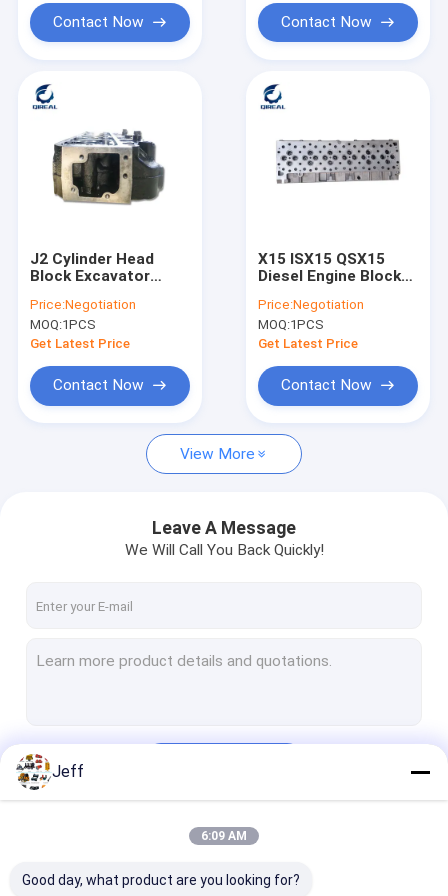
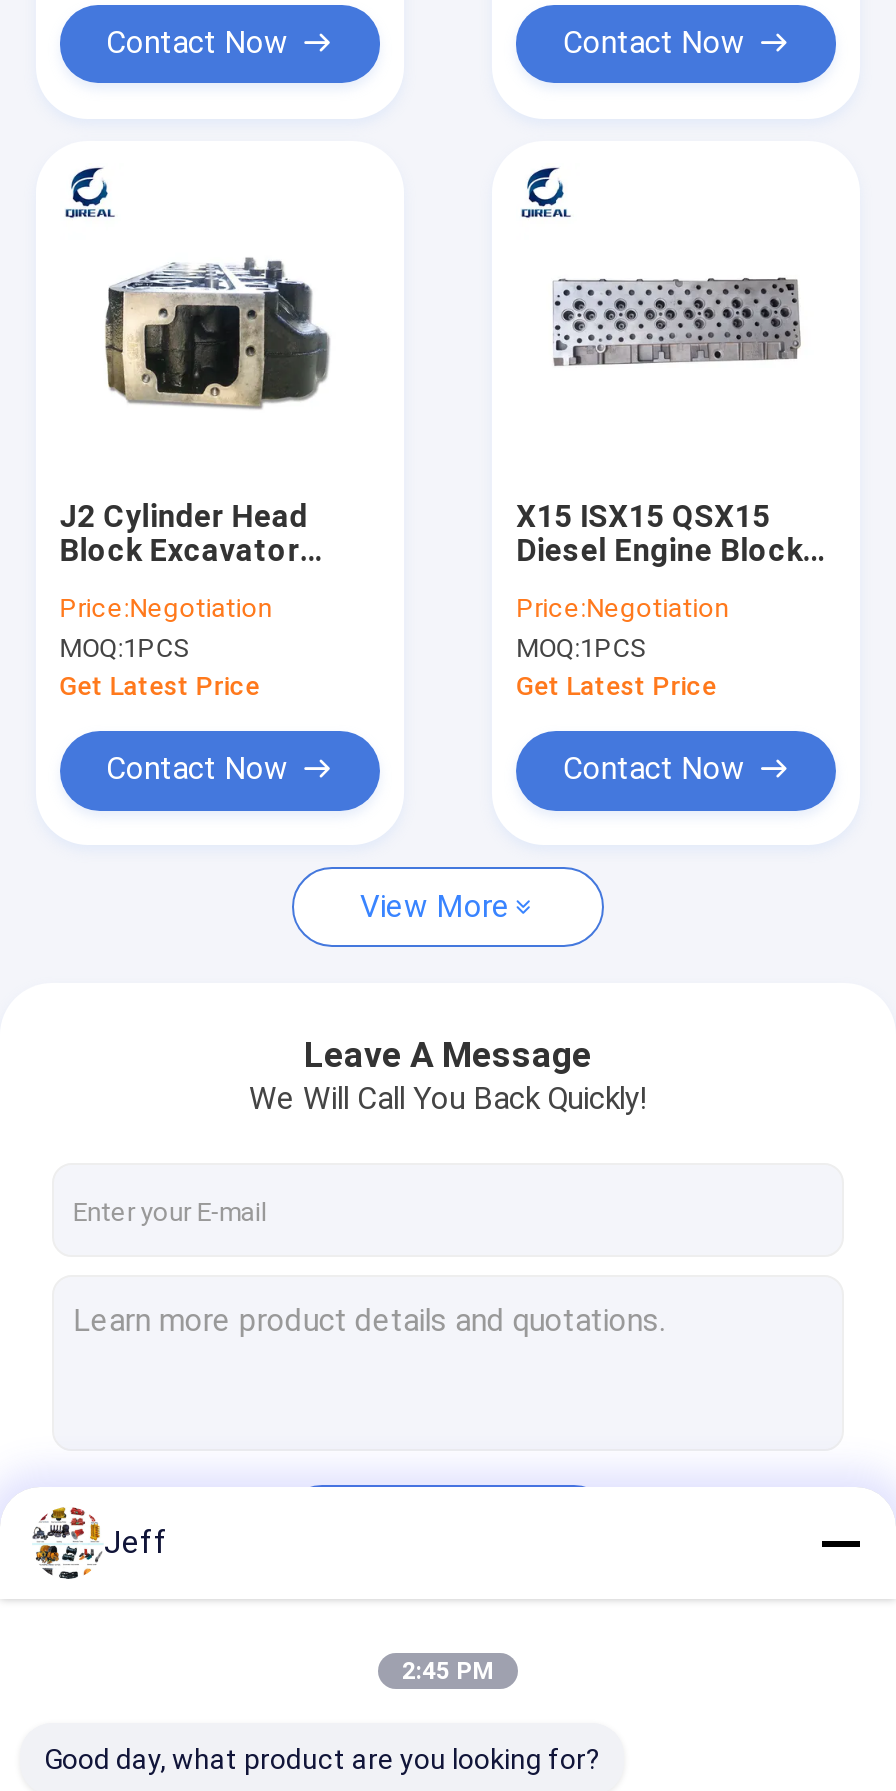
[201,829,247,843] 6:09 AM -> [402,1657,494,1685] 2:45 PM

